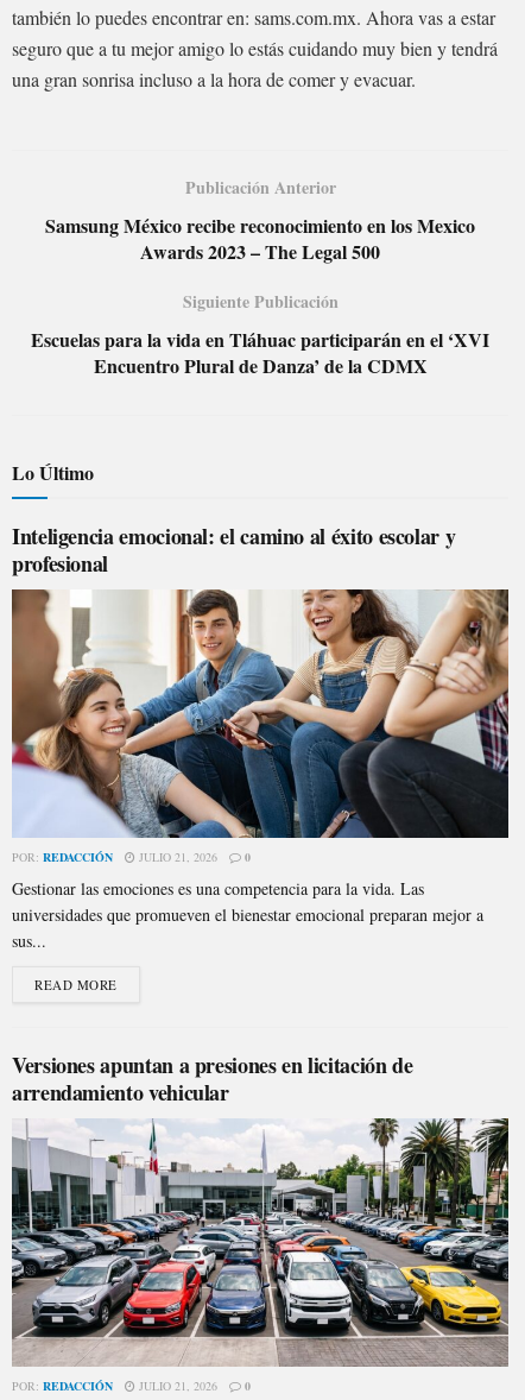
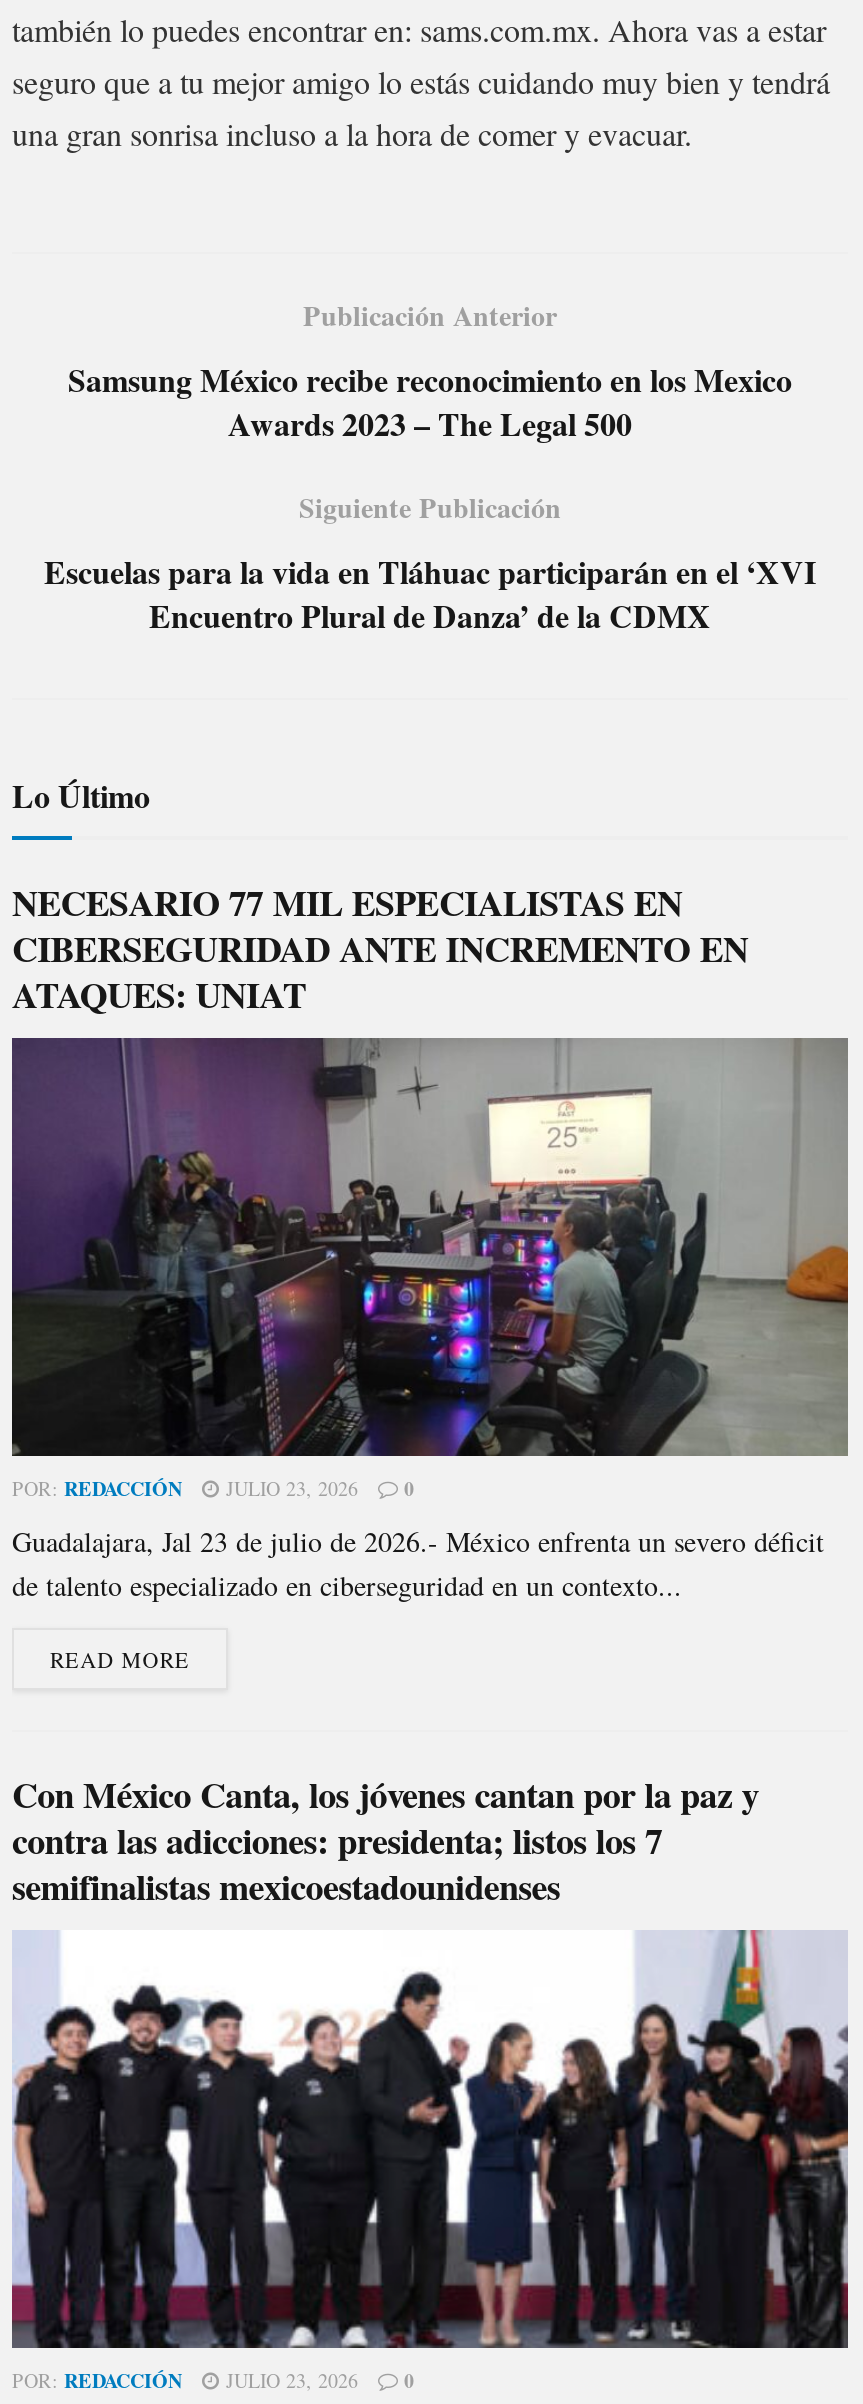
[12,520,455,579] Inteligencia emocional: el camino al éxito escolar y | profesional -> [12,876,748,1020] NECESARIO 77 MIL ESPECIALISTAS EN | CIBERSEGURIDAD ANTE INCREMENTO EN | ATAQUES: UNIAT
[11,589,508,865] [image] | POR: REDACCIÓN JULIO 21, 2026 0 -> [10,1036,850,1502] [image] | POR: REDACCIÓN JULIO 23, 2026 0
[12,877,483,952] Gestionar las emociones es una competencia para la vida. Las | universidades que promueven el bienestar emocional preparan mejor a | sus... -> [12,1522,824,1604] Guadalajara, Jal 23 de julio de 2026.- México enfrenta un severo déficit | de talento especializado en ciberseguridad en un contexto...
[12,1049,413,1107] Versiones apuntan a presiones en licitación de | arrendamiento vehicular -> [12,1768,759,1912] Con México Canta, los jóvenes cantan por la paz y | contra las adicciones: presidenta; listos los 7 | semifinalistas mexicoestadounidenses
[11,1117,510,1394] [image] | POR: REDACCIÓN JULIO 21, 2026 0 -> [12,1930,848,2394] [image] | POR: REDACCIÓN JULIO 23, 2026 0

